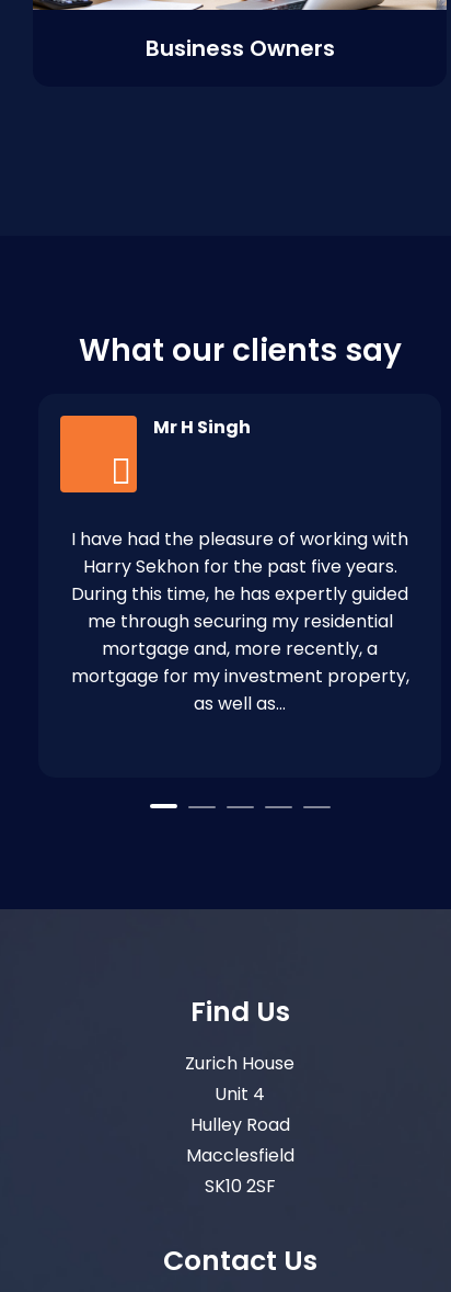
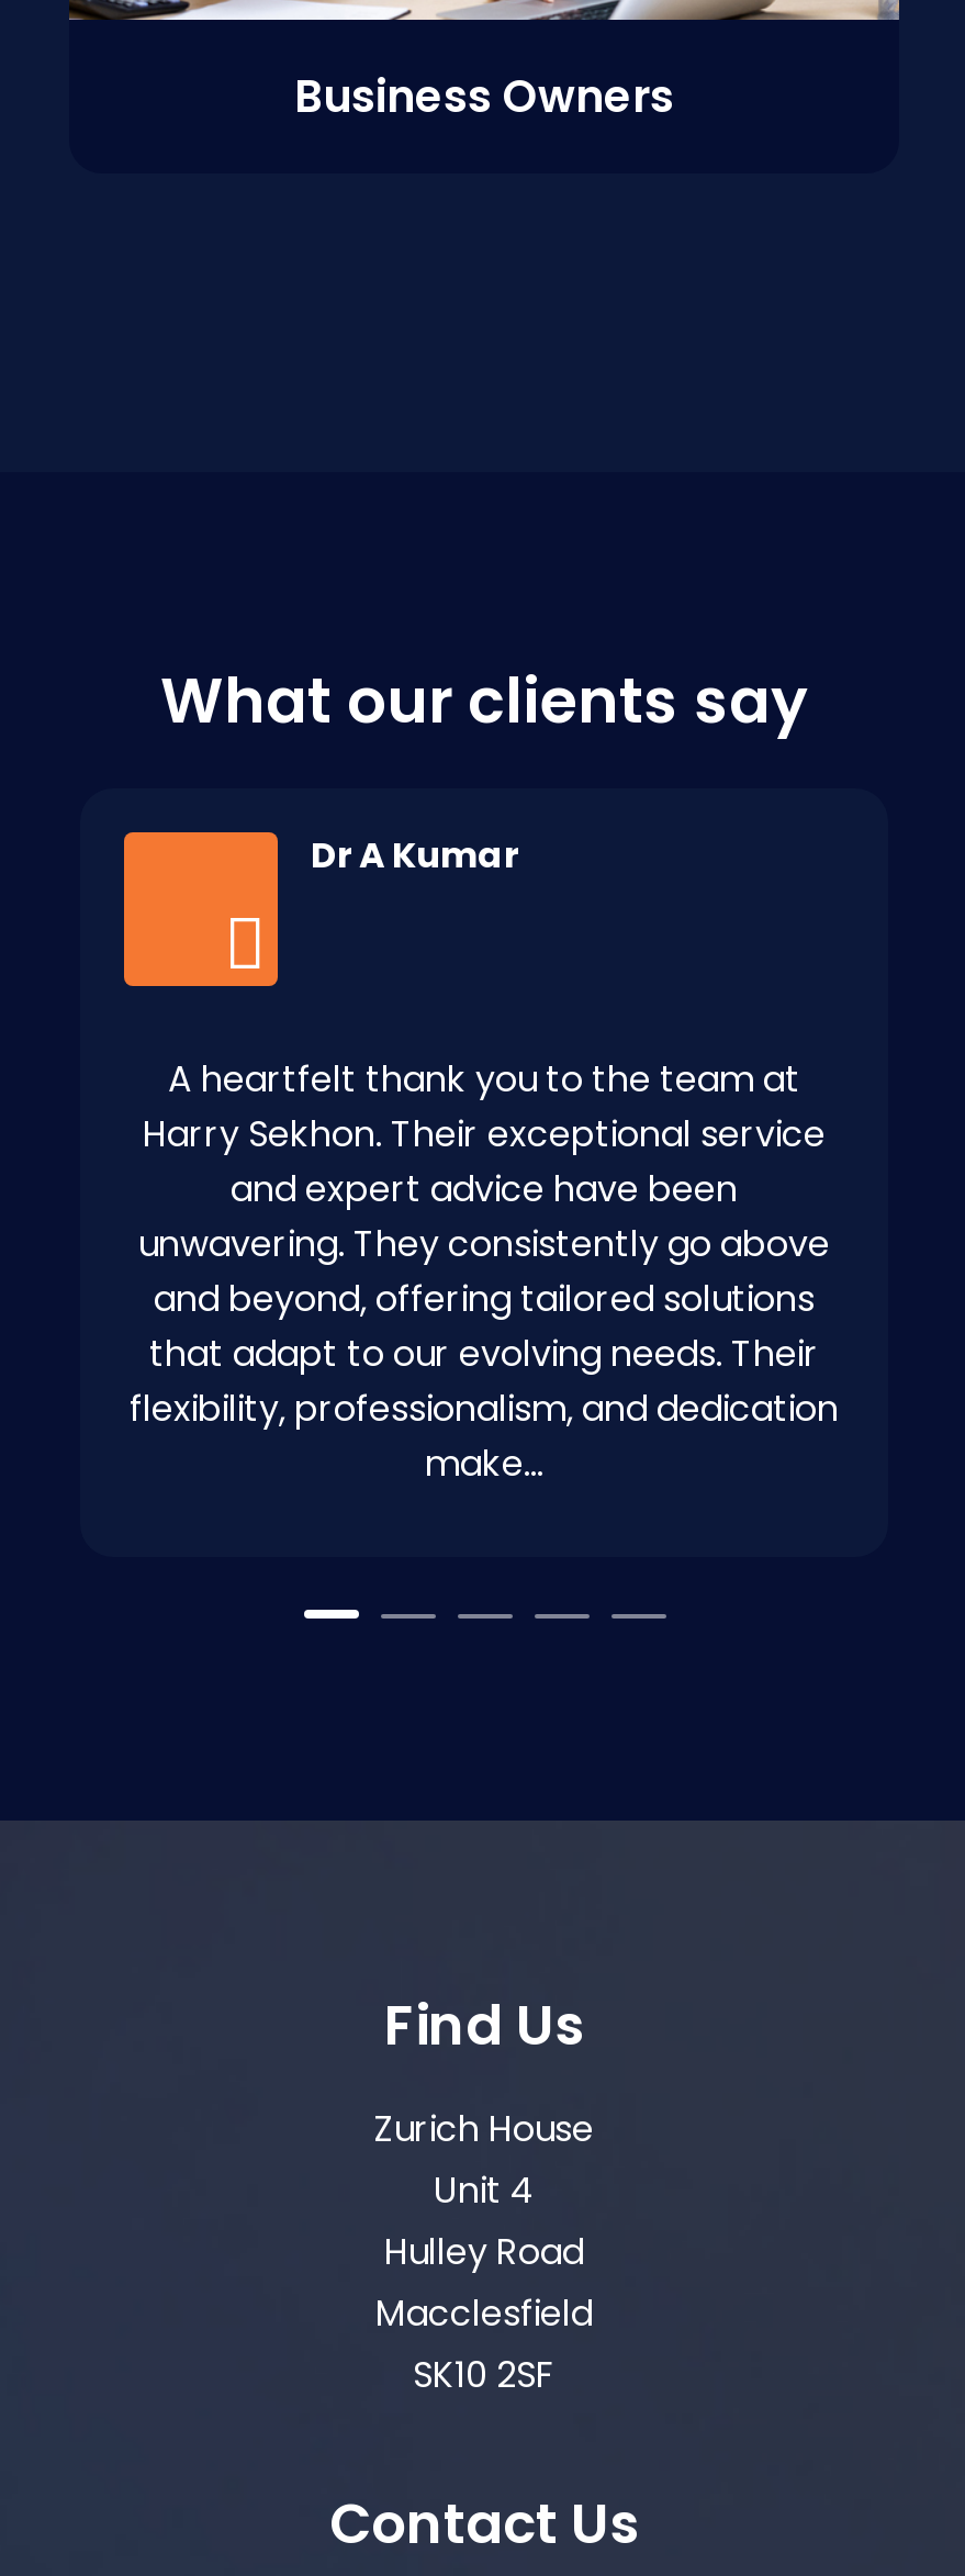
[153,415,251,440] Mr H Singh -> [311,831,519,881] Dr A Kumar
[71,527,409,717] I have had the pleasure of working with | Harry Sekhon for the past five years. | During this time, he has expertly guided | me through securing my residential | mortgage and, more recently, a | mortgage for my investment property, | as well as… -> [130,1055,839,1490] A heartfelt thank you to the team at | Harry Sekhon. Their exceptional service | and expert advice have been | unwavering. They consistently go above | and beyond, offering tailored solutions | that adapt to our evolving needs. Their | flexibility, professionalism, and dedication | make…

